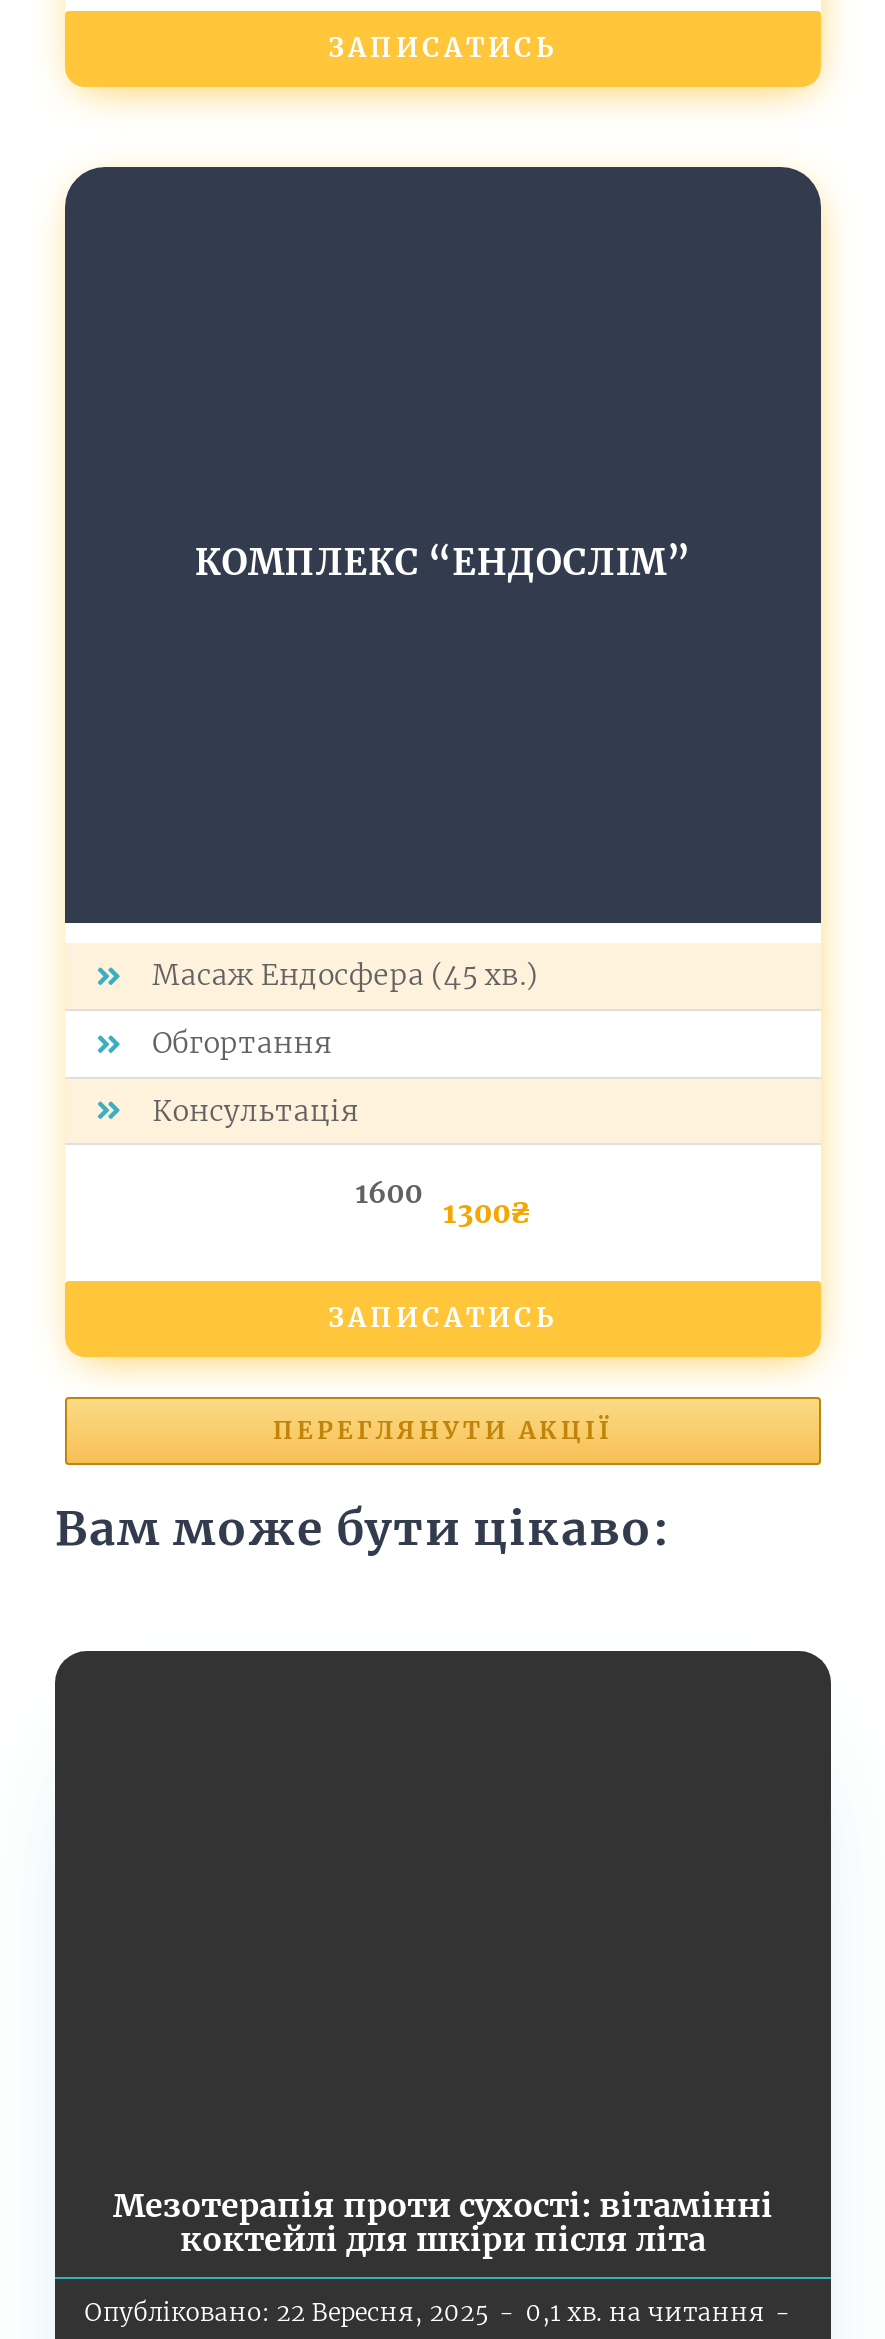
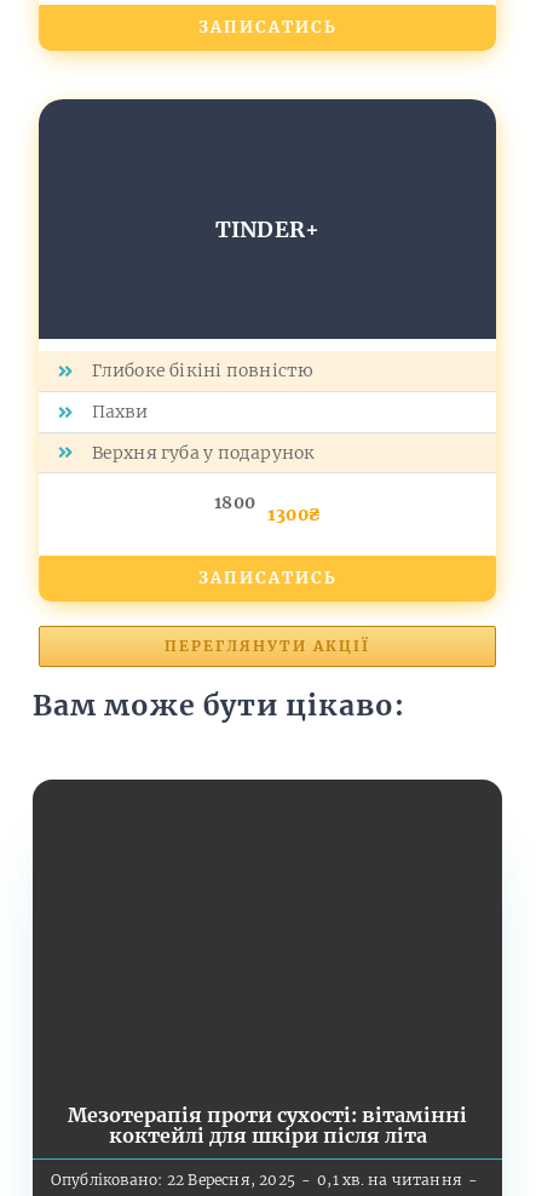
[195,538,691,584] КОМПЛЕКС “ЕНДОСЛІМ” -> [215,215,320,243] TINDER+
[152,957,538,993] Масаж Ендосфера (45 хв.) -> [91,360,314,381] Глибоке бікіні повністю
[152,1025,332,1061] Обгортання -> [91,400,148,422] Пахви
[152,1092,359,1128] Консультація -> [91,441,315,463] Верхня губа у подарунок
[355,1176,423,1212] 1600 -> [214,492,255,514] 1800

